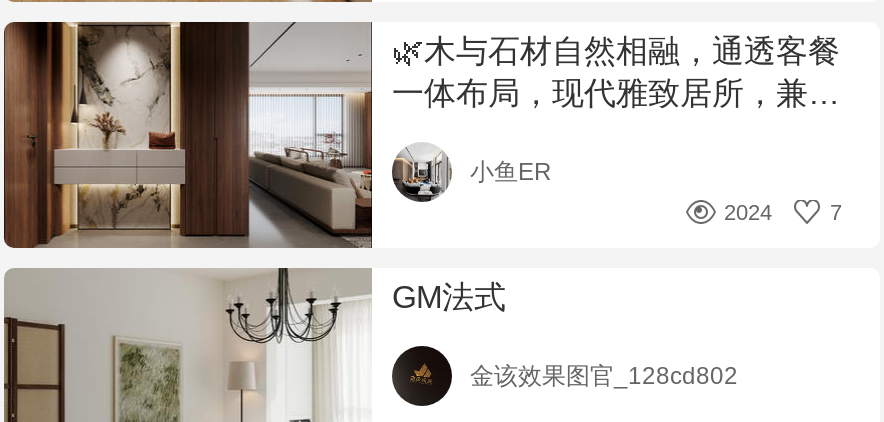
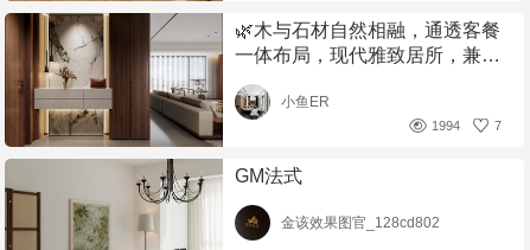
[724,200,772,224] 2024 -> [432,119,460,133] 1994

